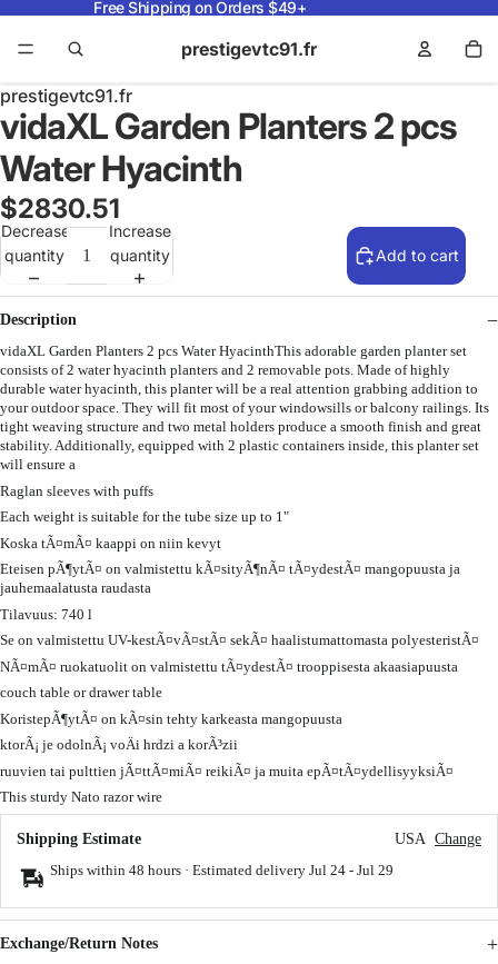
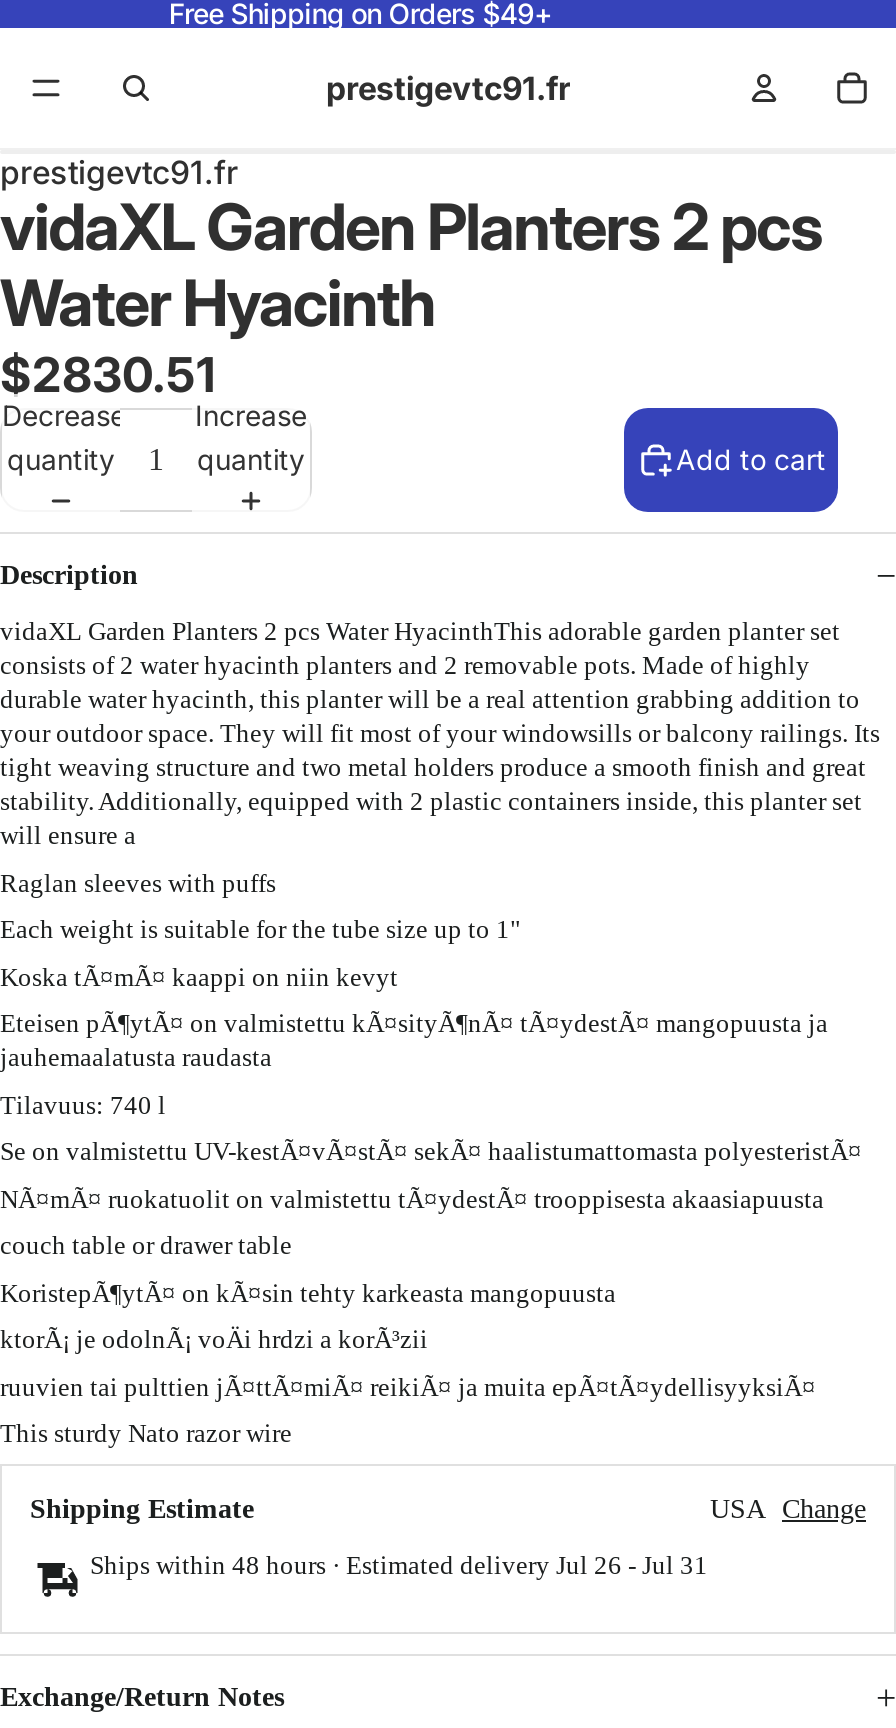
[50,861,394,878] Ships within 48 hours · Estimated delivery Jul 24 - Jul 29 -> [90,1549,708,1579] Ships within 48 hours · Estimated delivery Jul 26 - Jul 31

